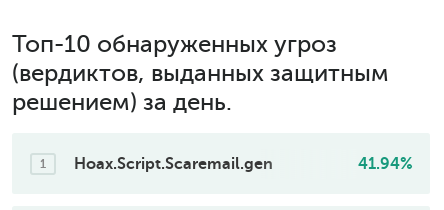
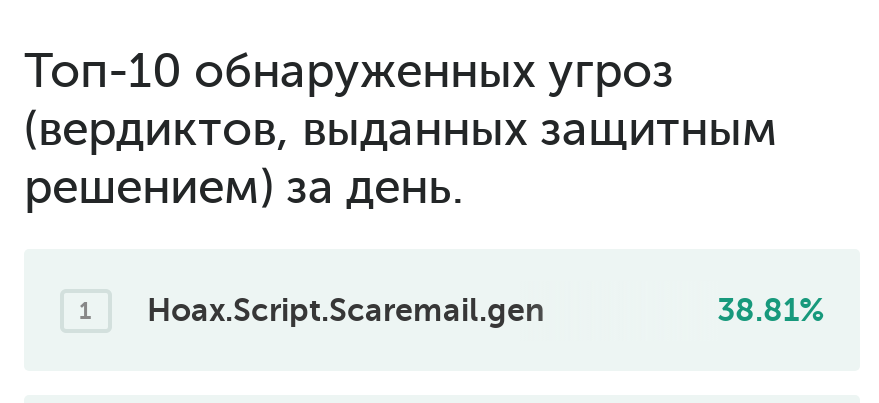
[357,154,412,172] 41.94% -> [717,292,825,328] 38.81%

